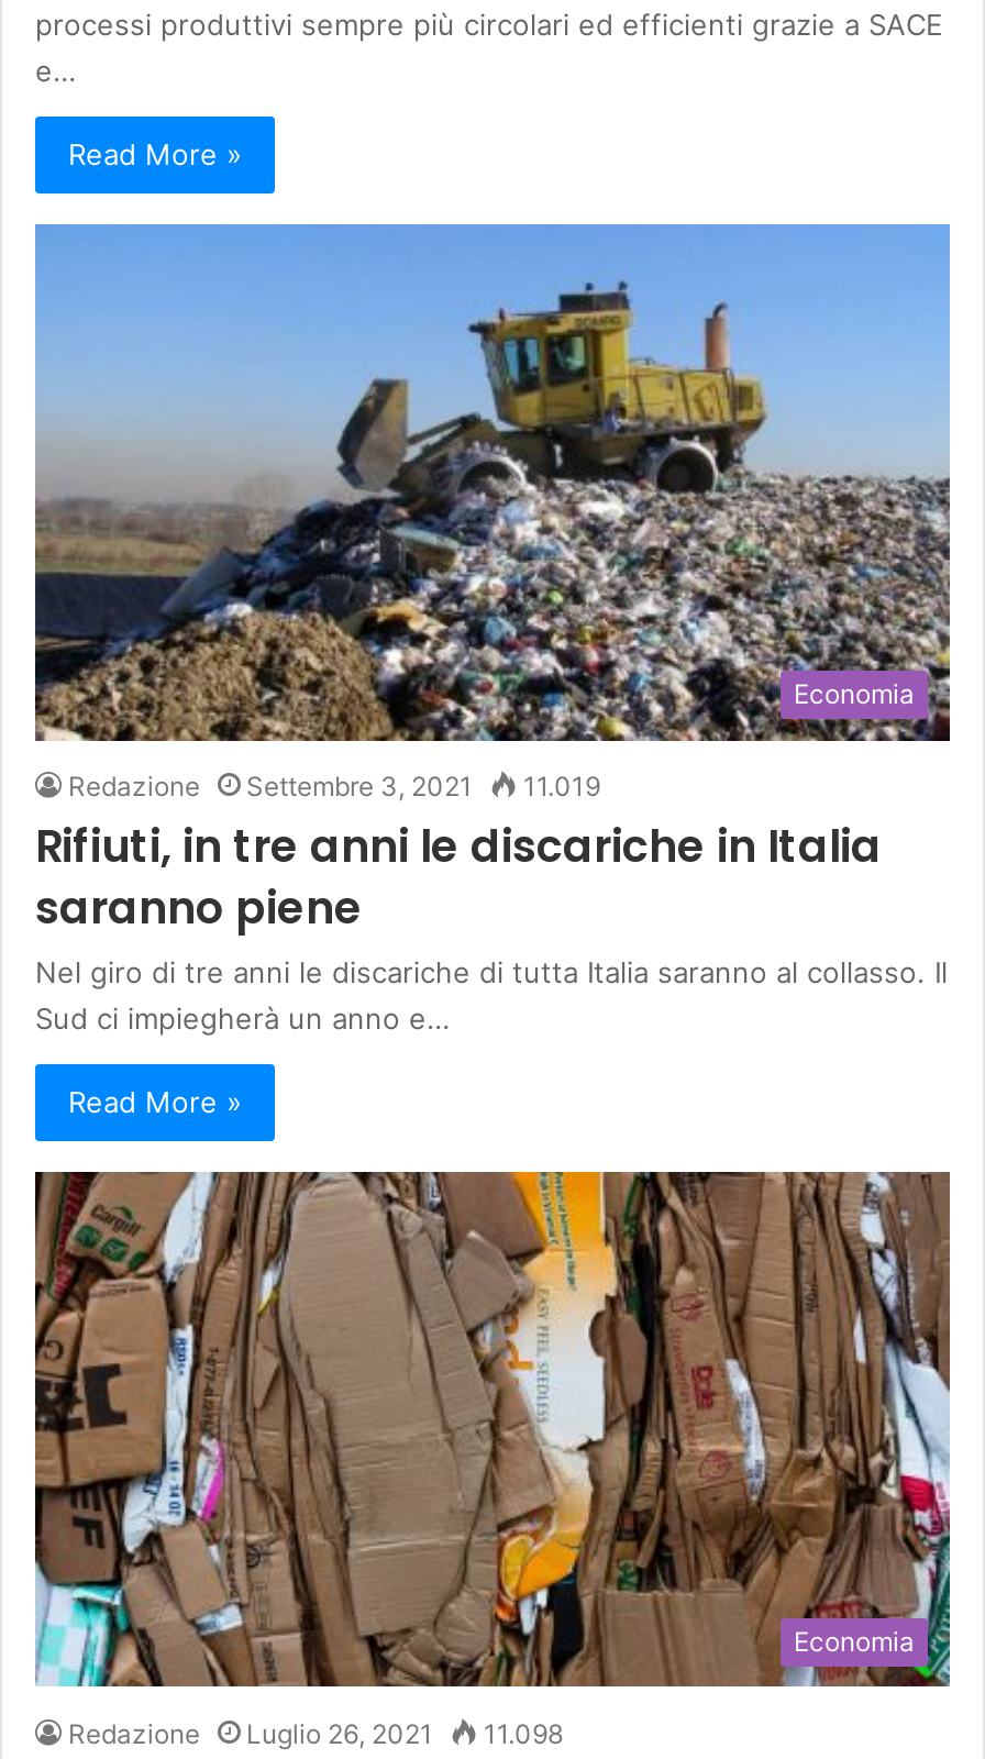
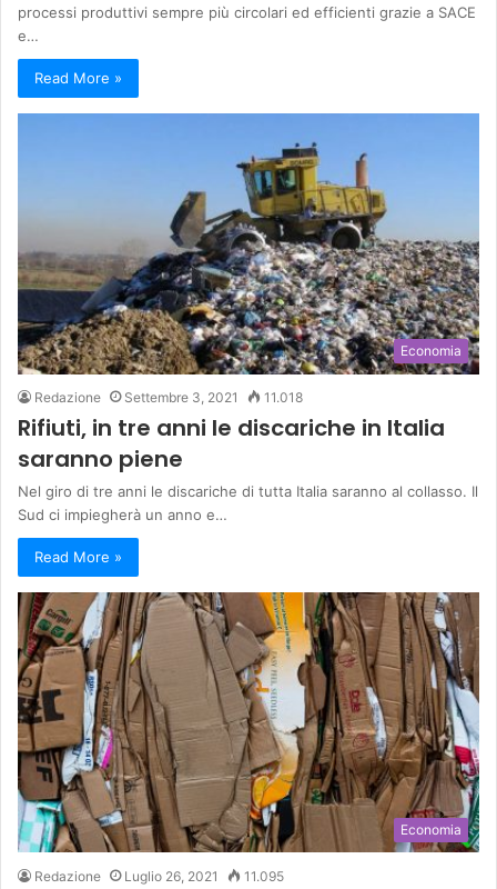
[68,769,600,802] Redazione Settembre 3, 2021 11.019 -> [34,389,303,405] Redazione Settembre 3, 2021 11.018
[68,1716,563,1749] Redazione Luglio 26, 2021 11.098 -> [34,867,284,884] Redazione Luglio 26, 2021 11.095

